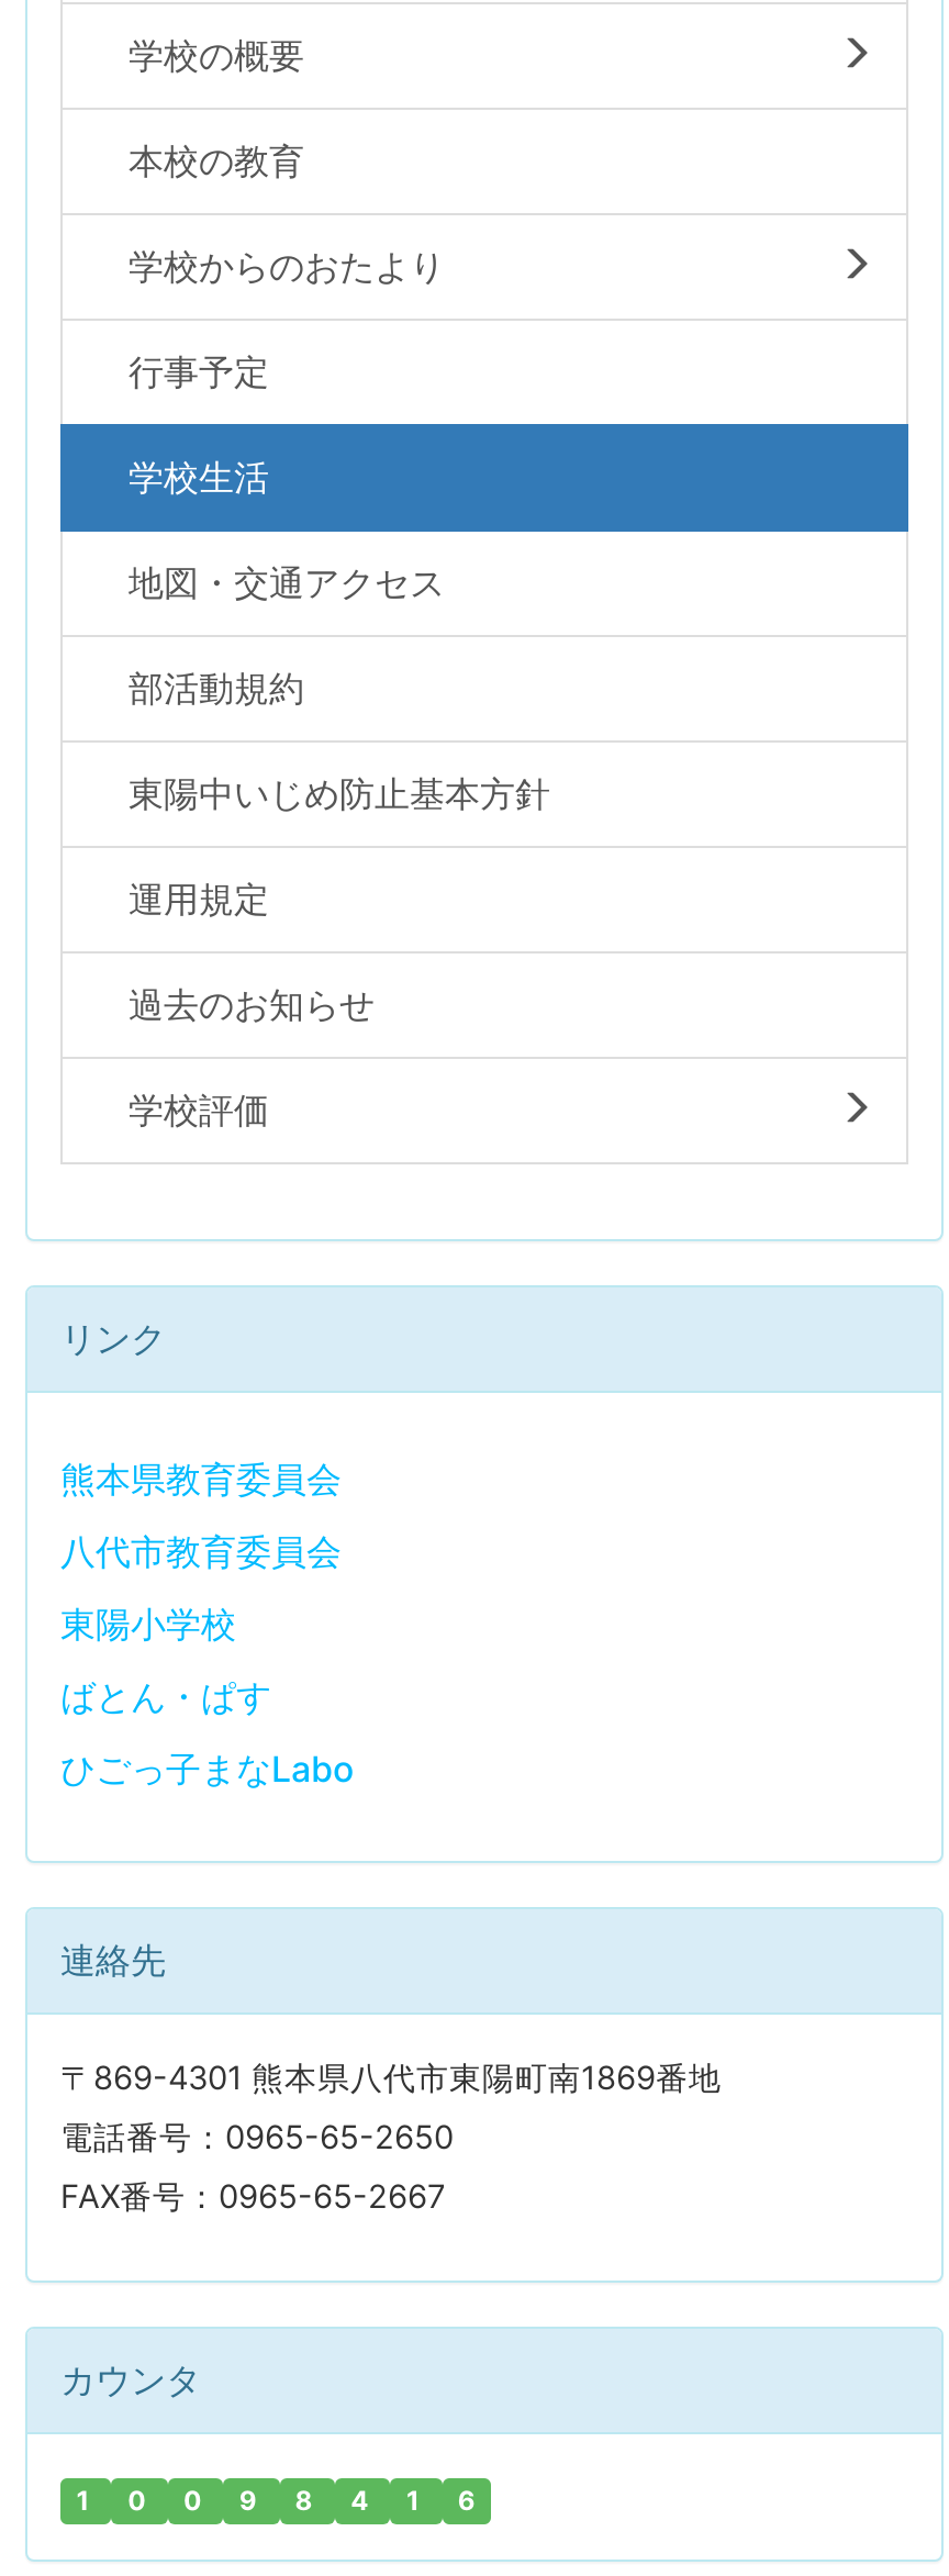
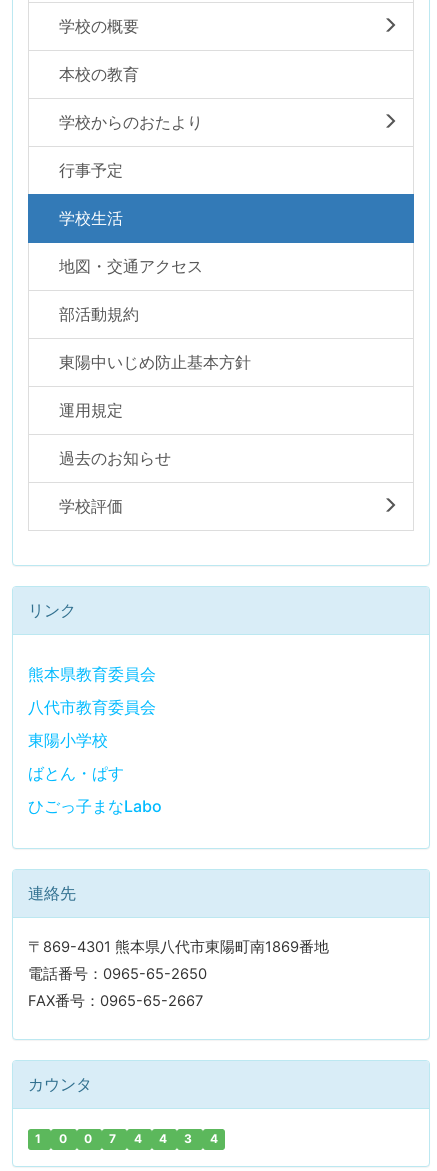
[239,2484,319,2517] 9 | 8 -> [109,1131,119,1146] 7
[406,2484,475,2517] 1 | 6 -> [159,1131,218,1146] 4 | 3 | 4

